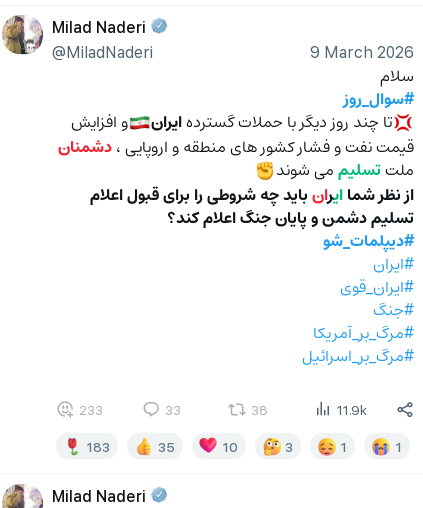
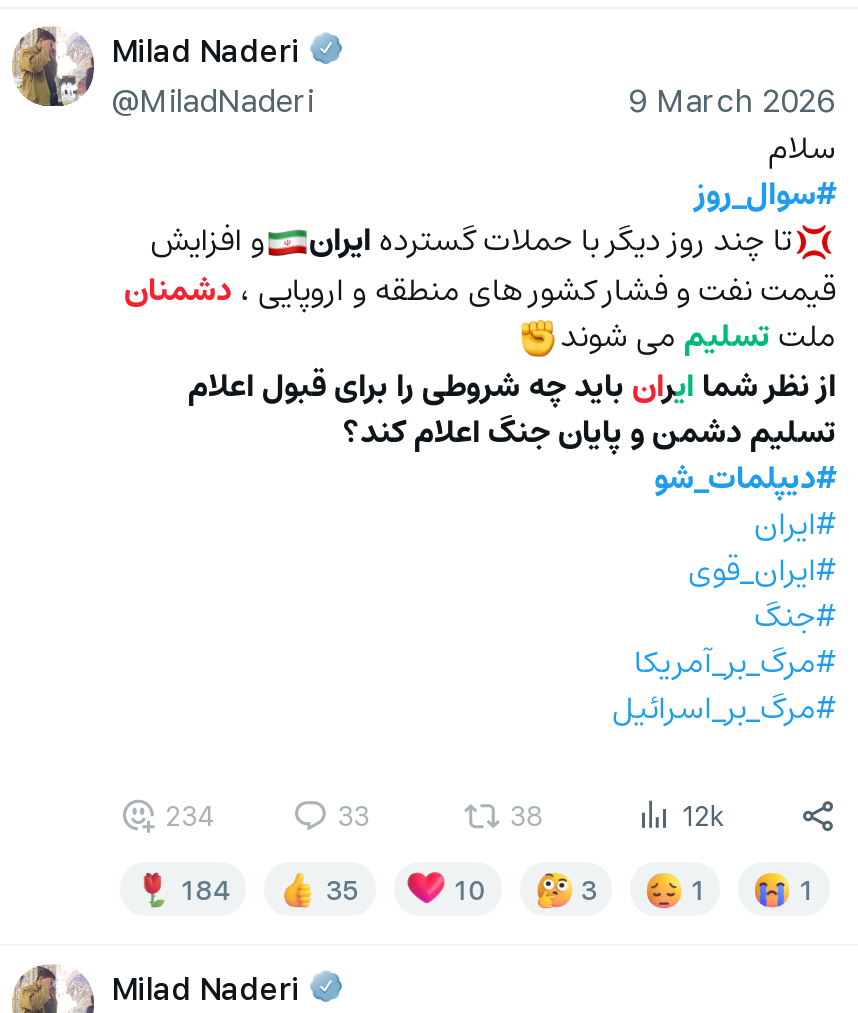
[78,399,102,418] 233 -> [165,796,215,834] 234
[337,399,367,418] 11.9k -> [682,796,724,834] 12k
[86,436,110,455] 183 -> [181,870,231,908] 184

